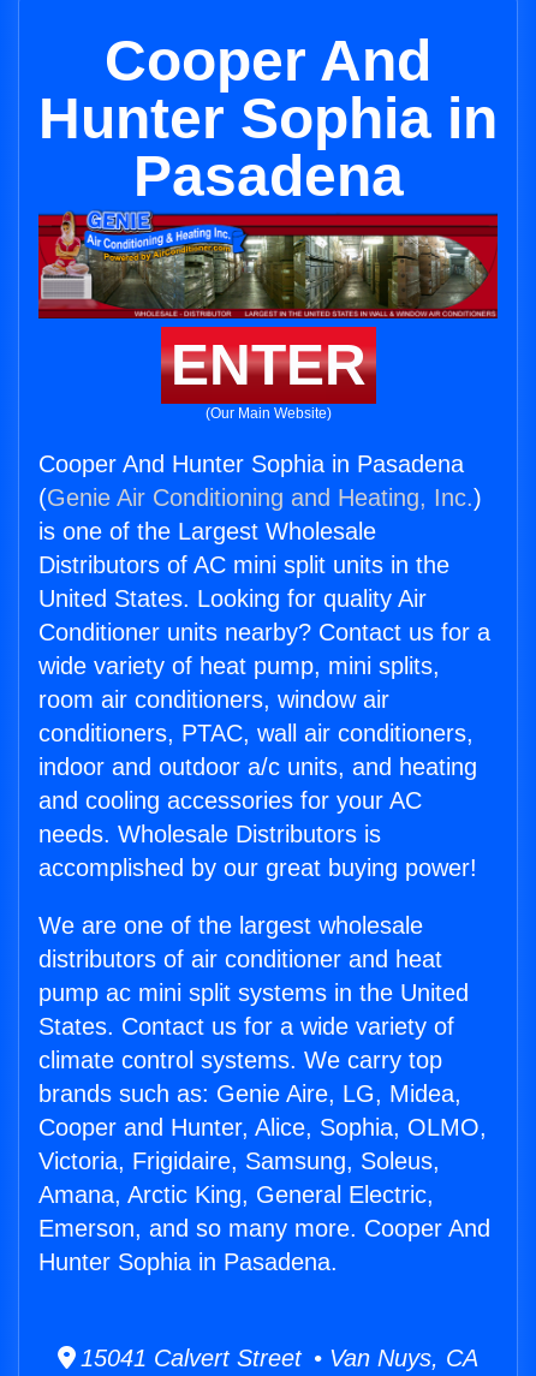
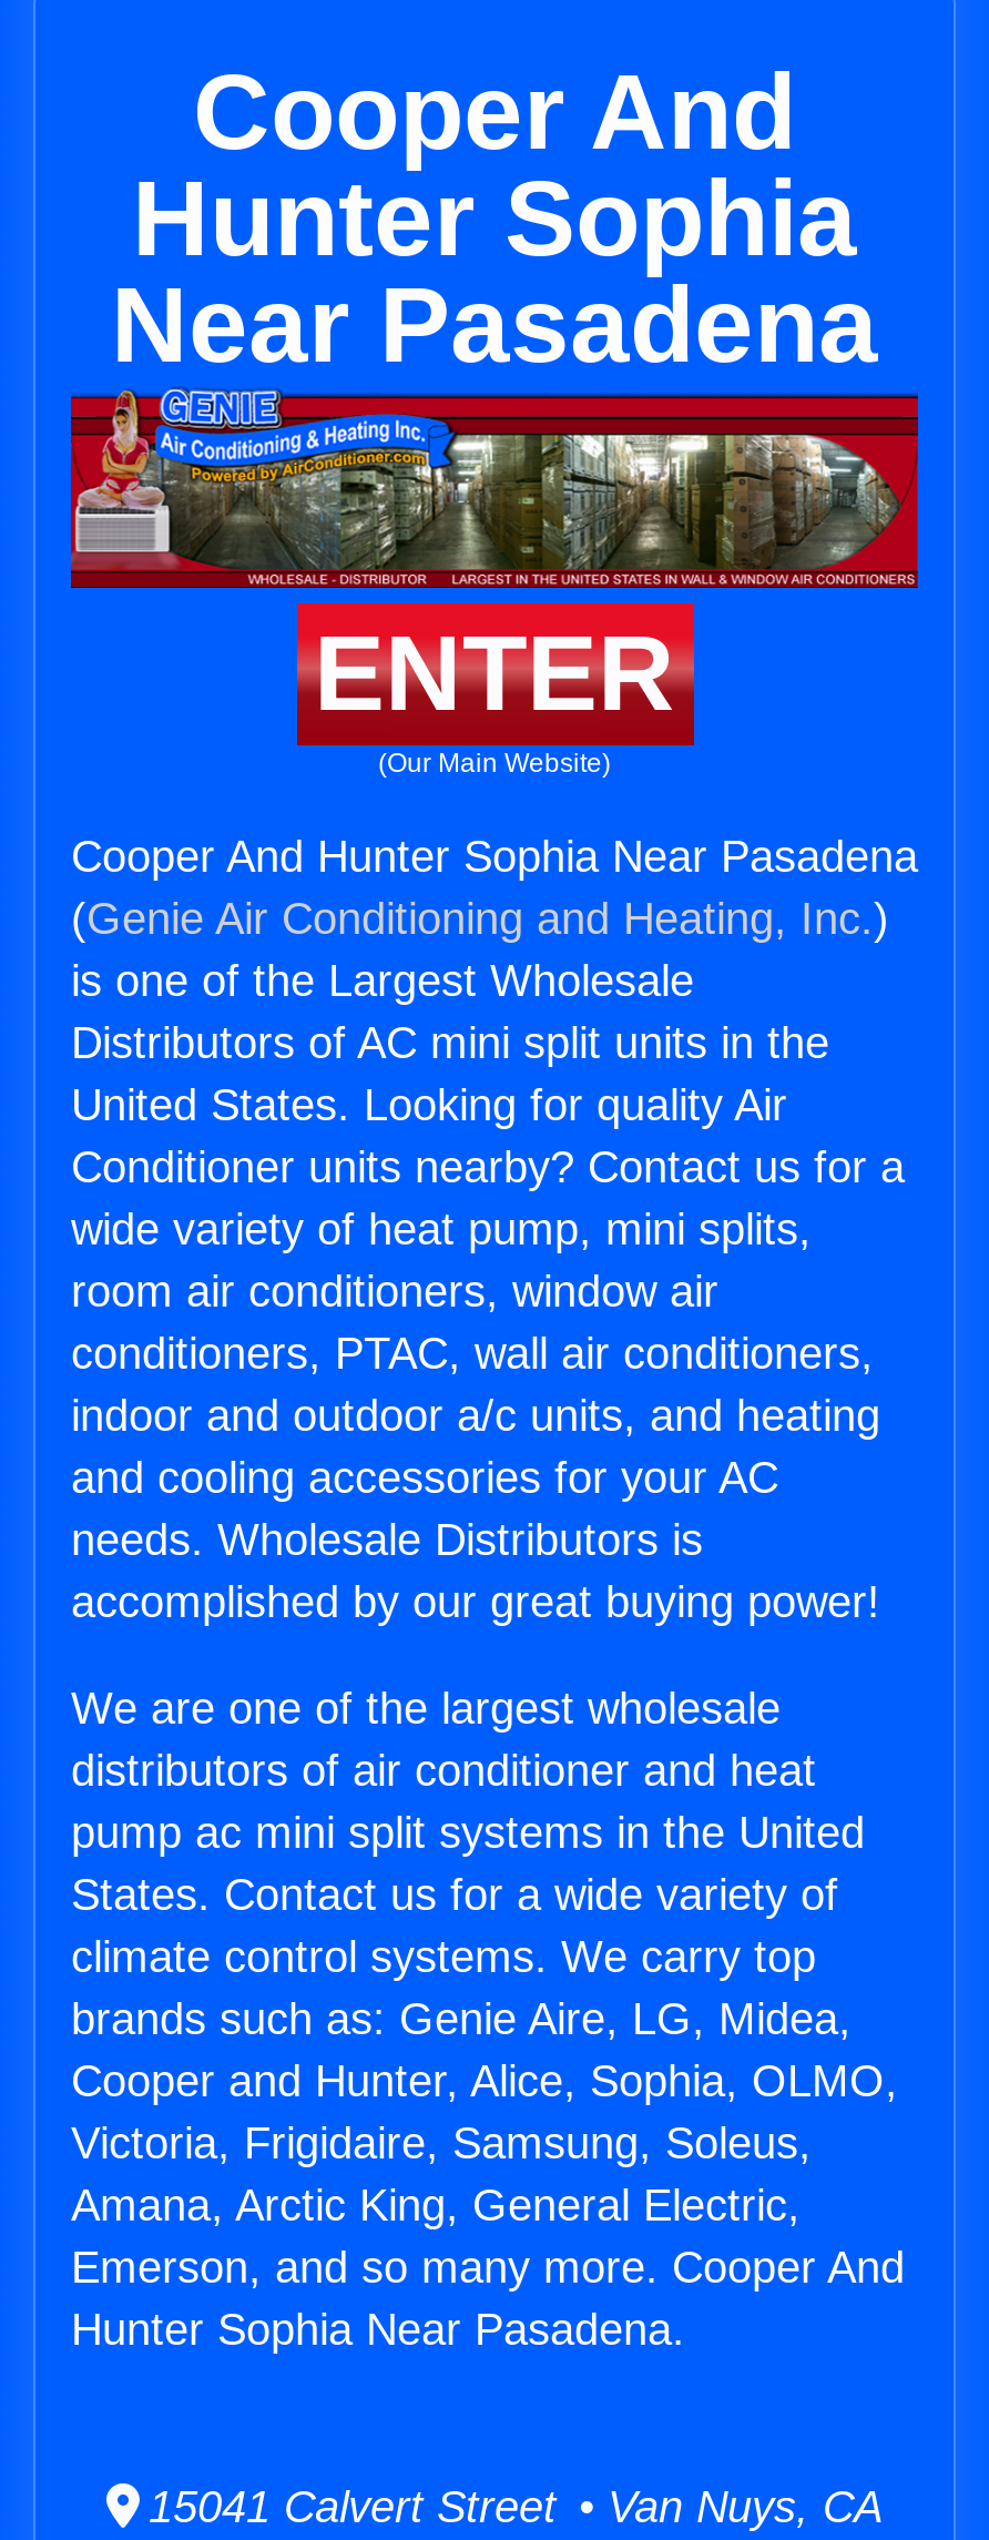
[38,87,498,208] Hunter Sophia in | Pasadena -> [111,160,878,384] Hunter Sophia | Near Pasadena
[38,451,464,477] Cooper And Hunter Sophia in Pasadena -> [71,832,918,881] Cooper And Hunter Sophia Near Pasadena
[38,1249,338,1275] Hunter Sophia in Pasadena. -> [71,2305,685,2354] Hunter Sophia Near Pasadena.

